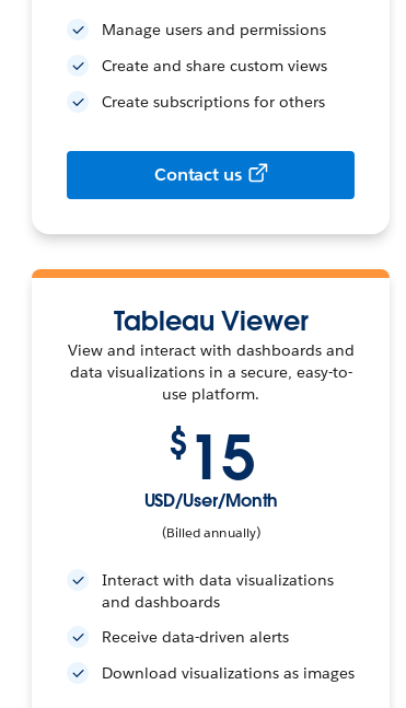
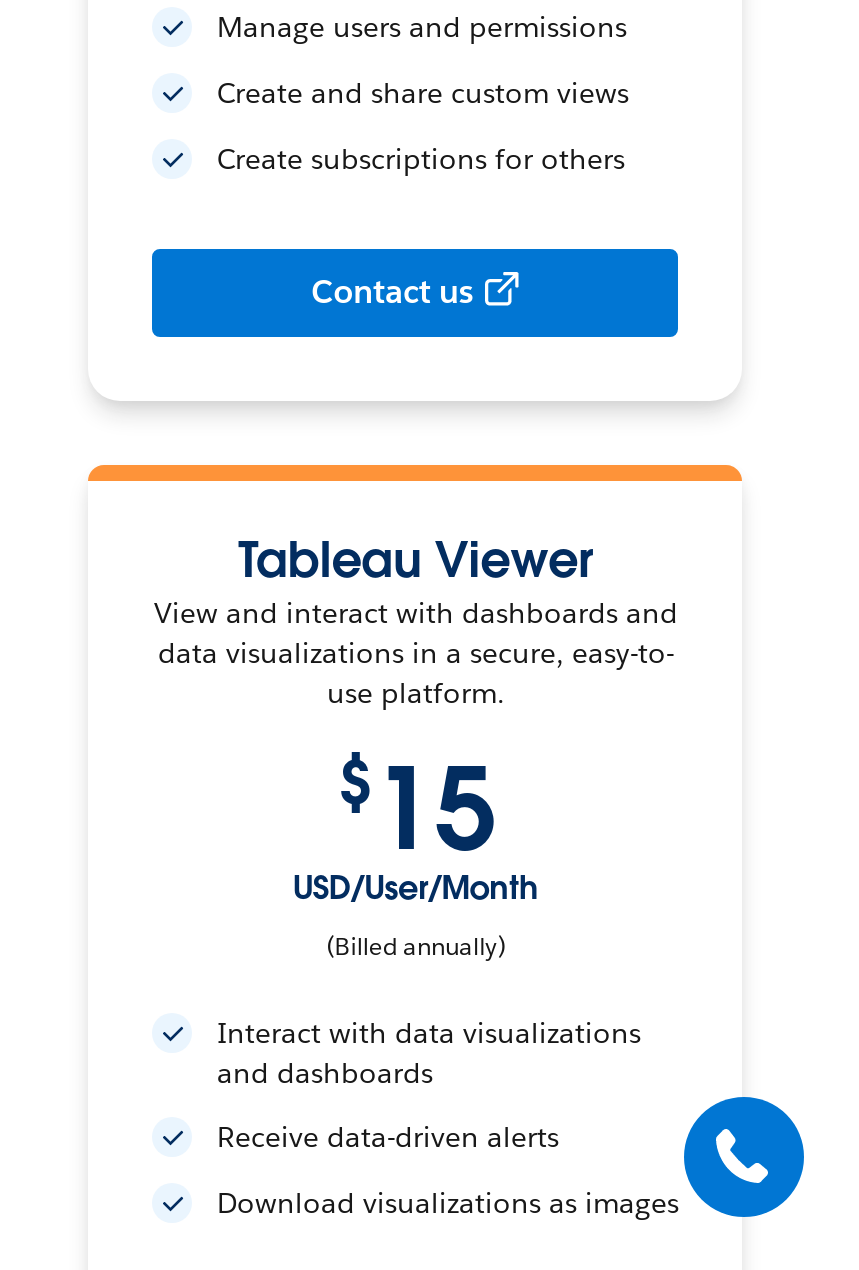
none -> [682,1095,806,1219] [image]

